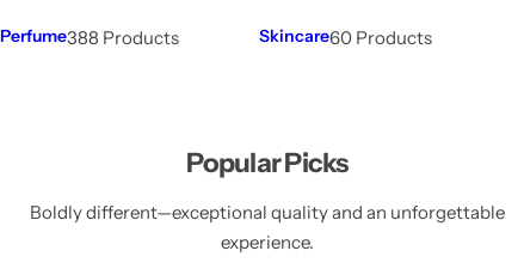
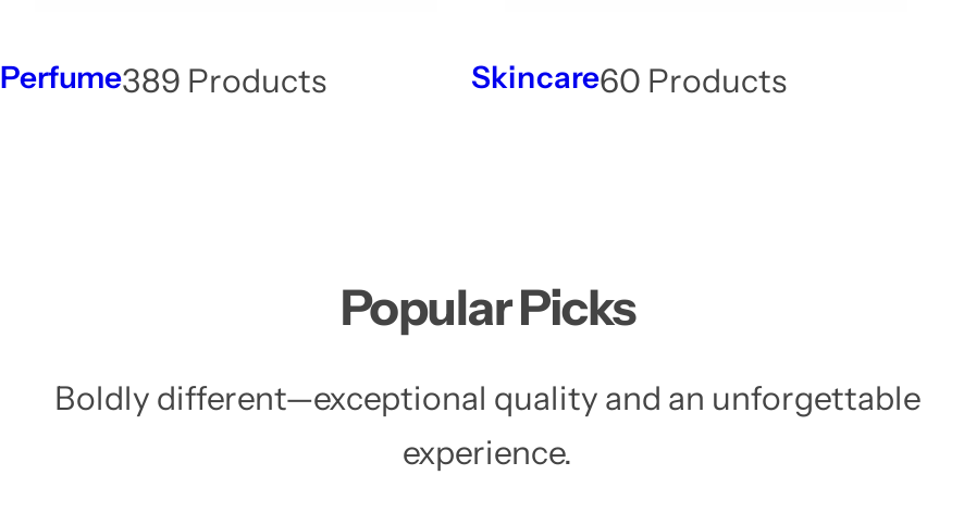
[0,25,179,49] Perfume388 Products -> [0,58,326,101] Perfume389 Products

